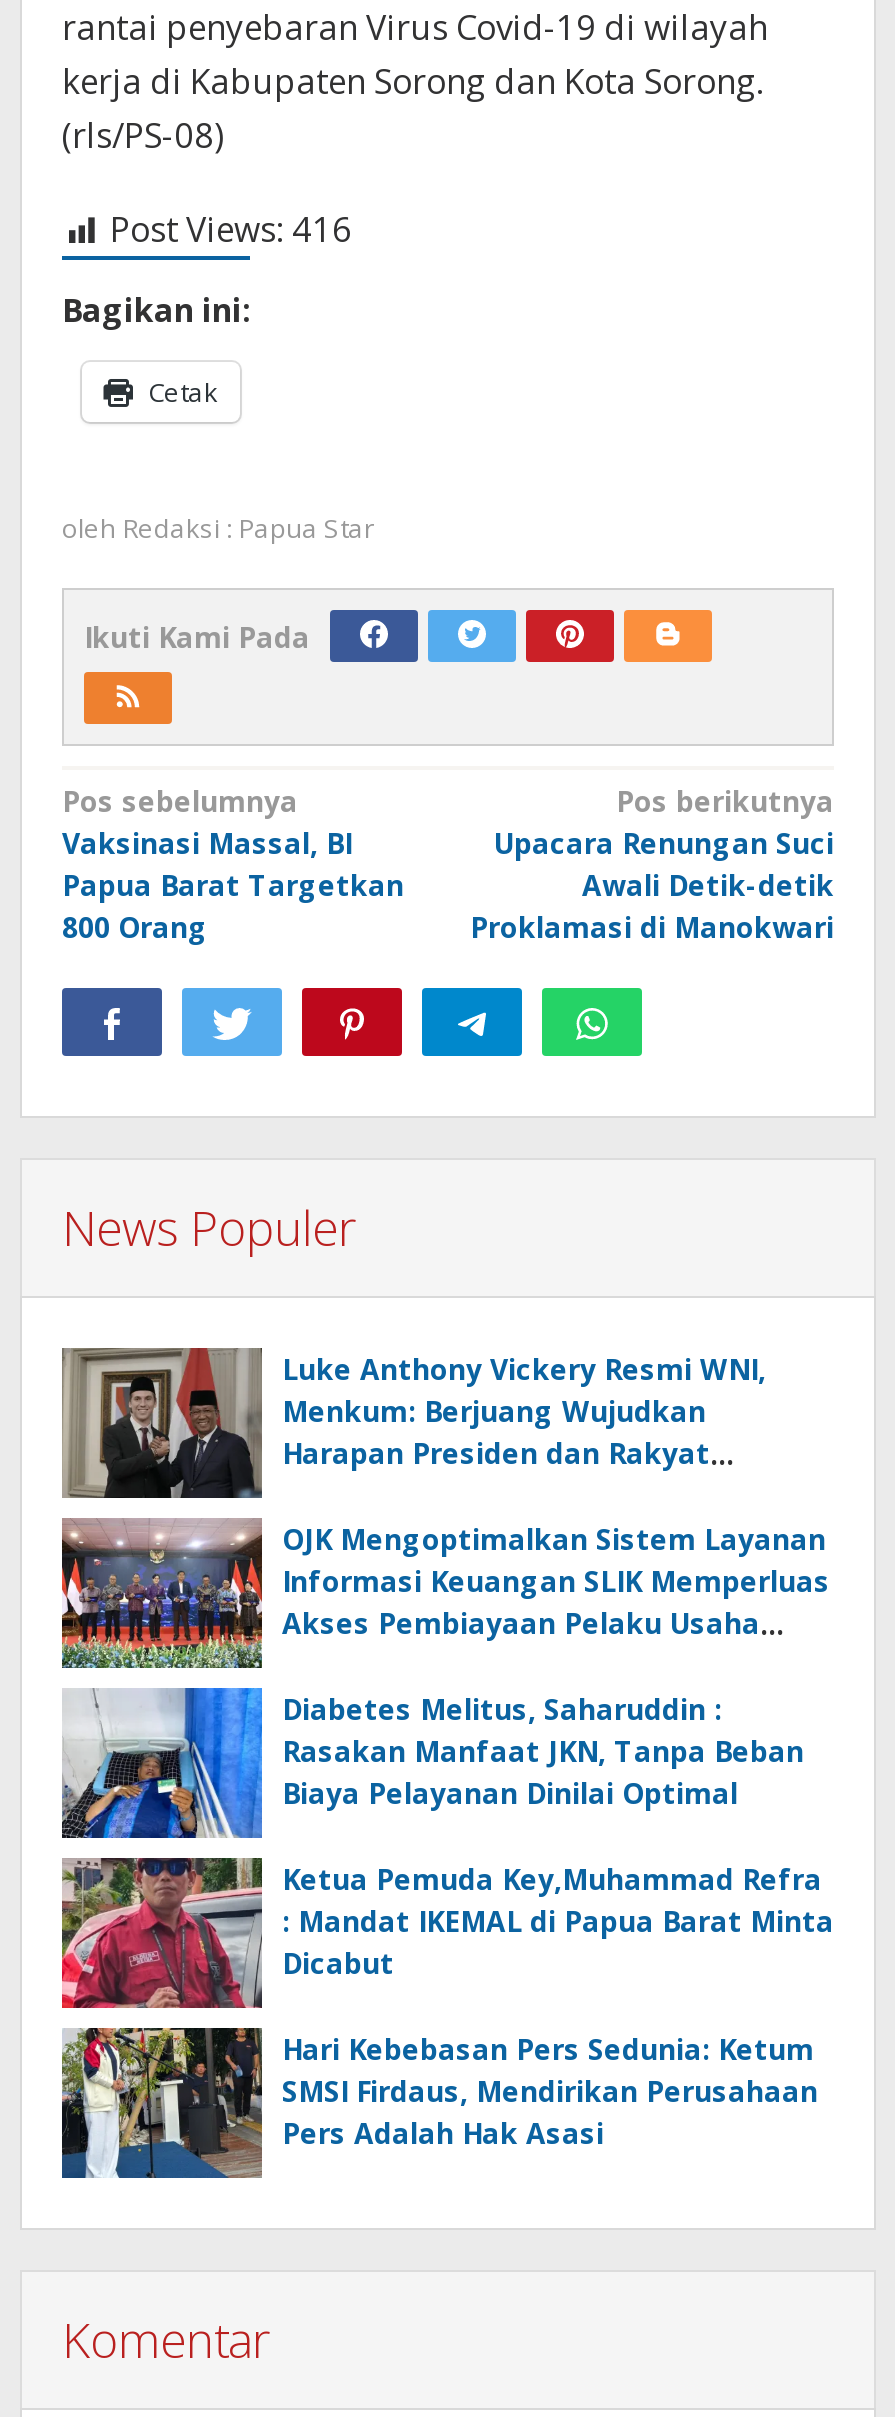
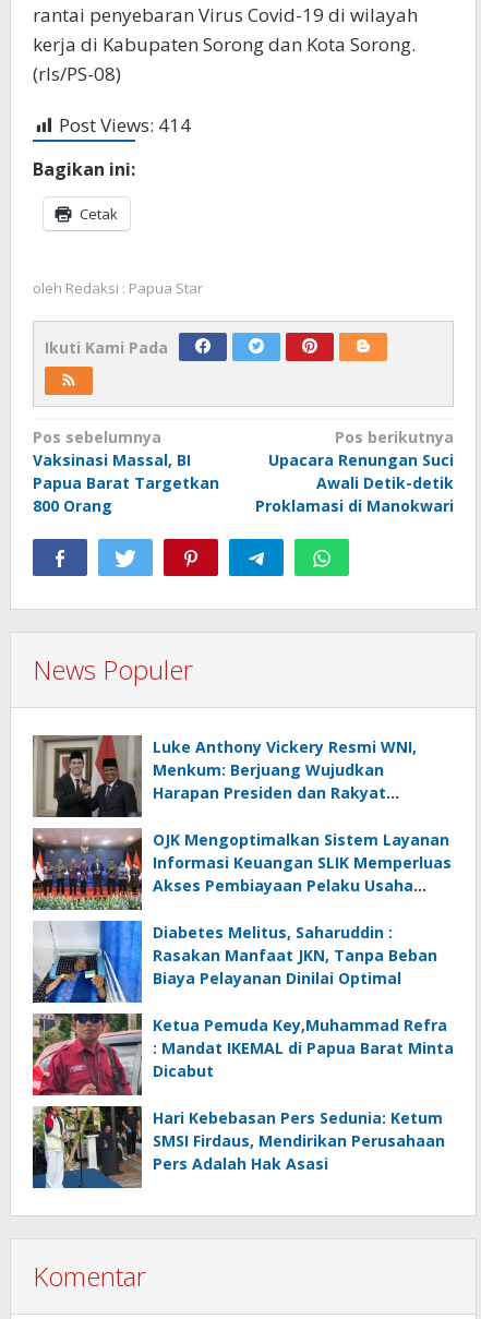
[110,207,352,253] Post Views: 416 -> [59,113,191,138] Post Views: 414

